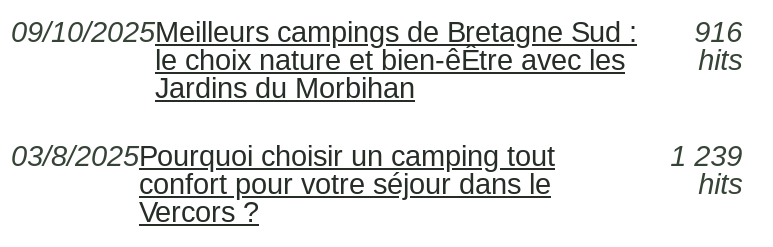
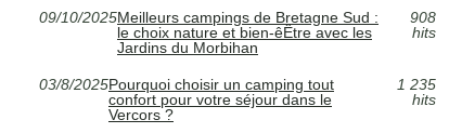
[11,17,742,49] 09/10/2025Meilleurs campings de Bretagne Sud : 916 -> [39,9,436,26] 09/10/2025Meilleurs campings de Bretagne Sud : 908
[670,141,742,173] 1 239 -> [397,76,436,93] 1 235

